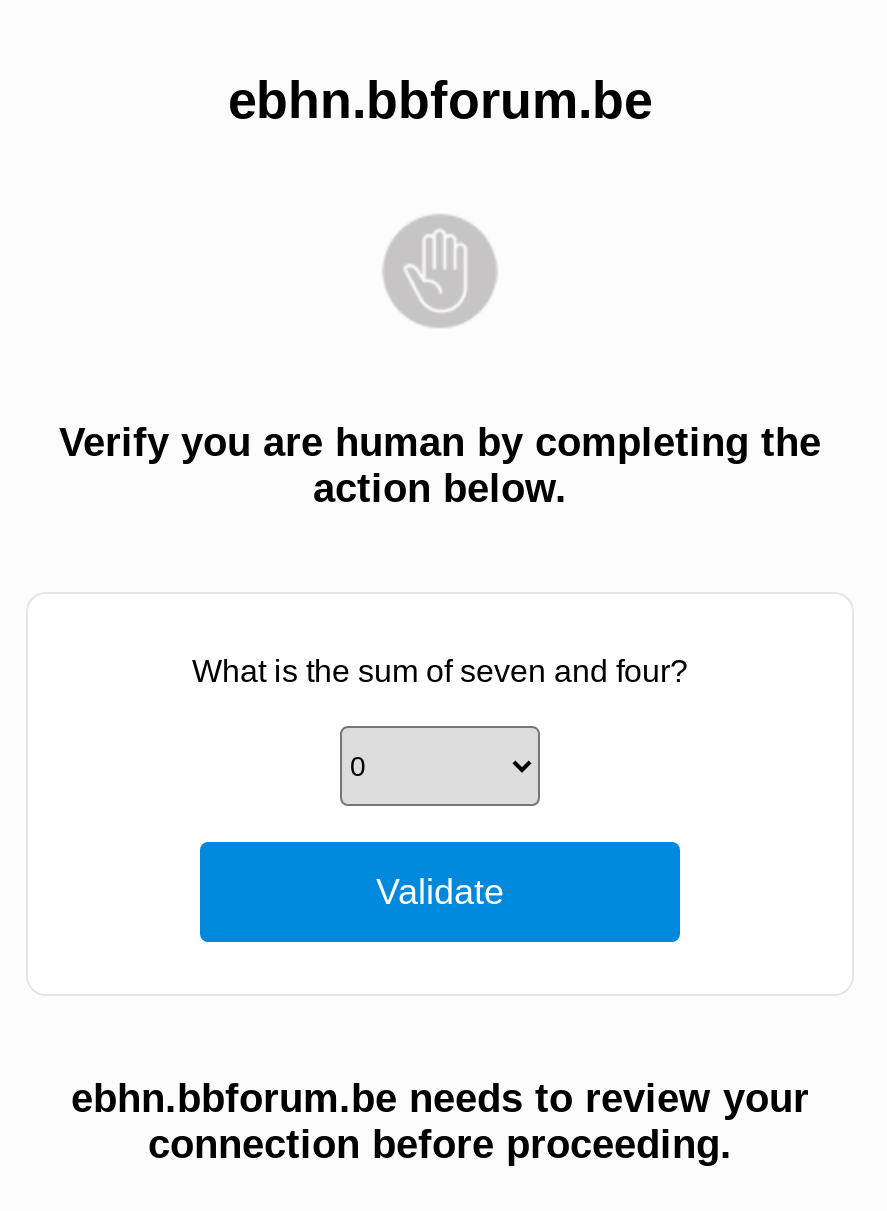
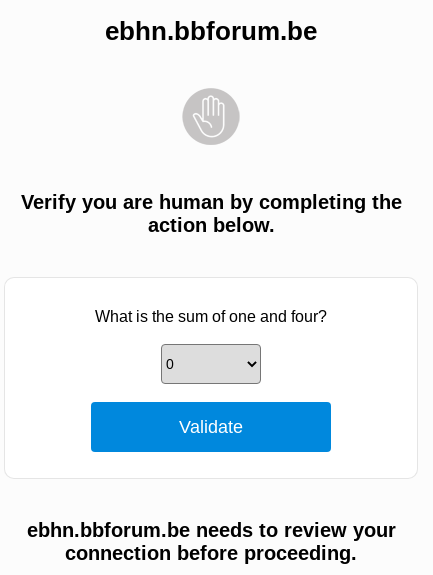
[192,654,688,688] What is the sum of seven and four? -> [95,308,327,325] What is the sum of one and four?

